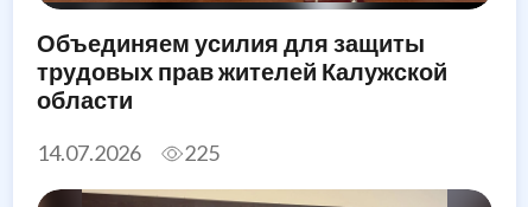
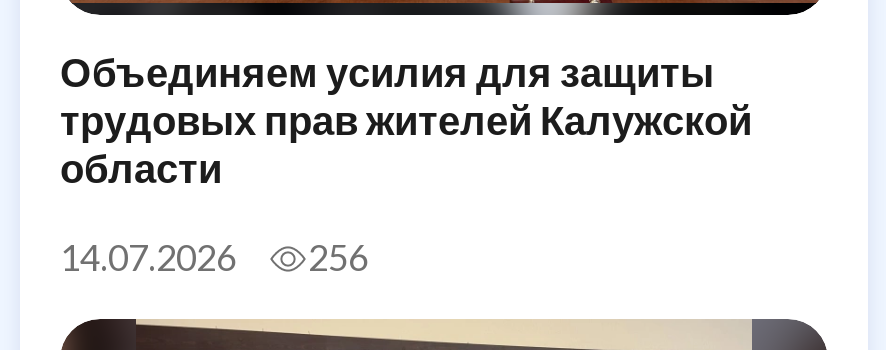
[37,139,220,165] 14.07.2026 225 -> [60,236,368,280] 14.07.2026 256

